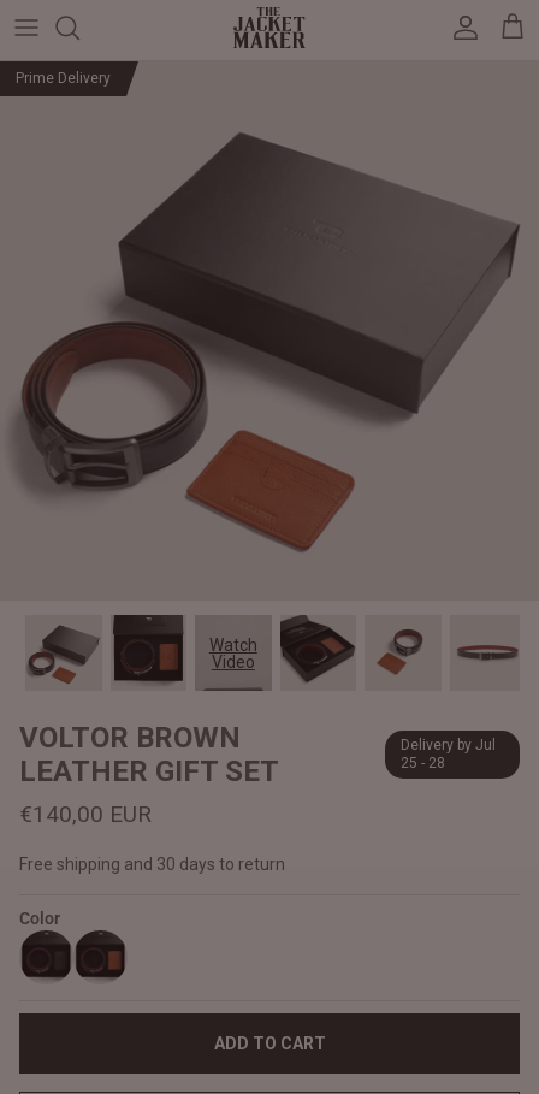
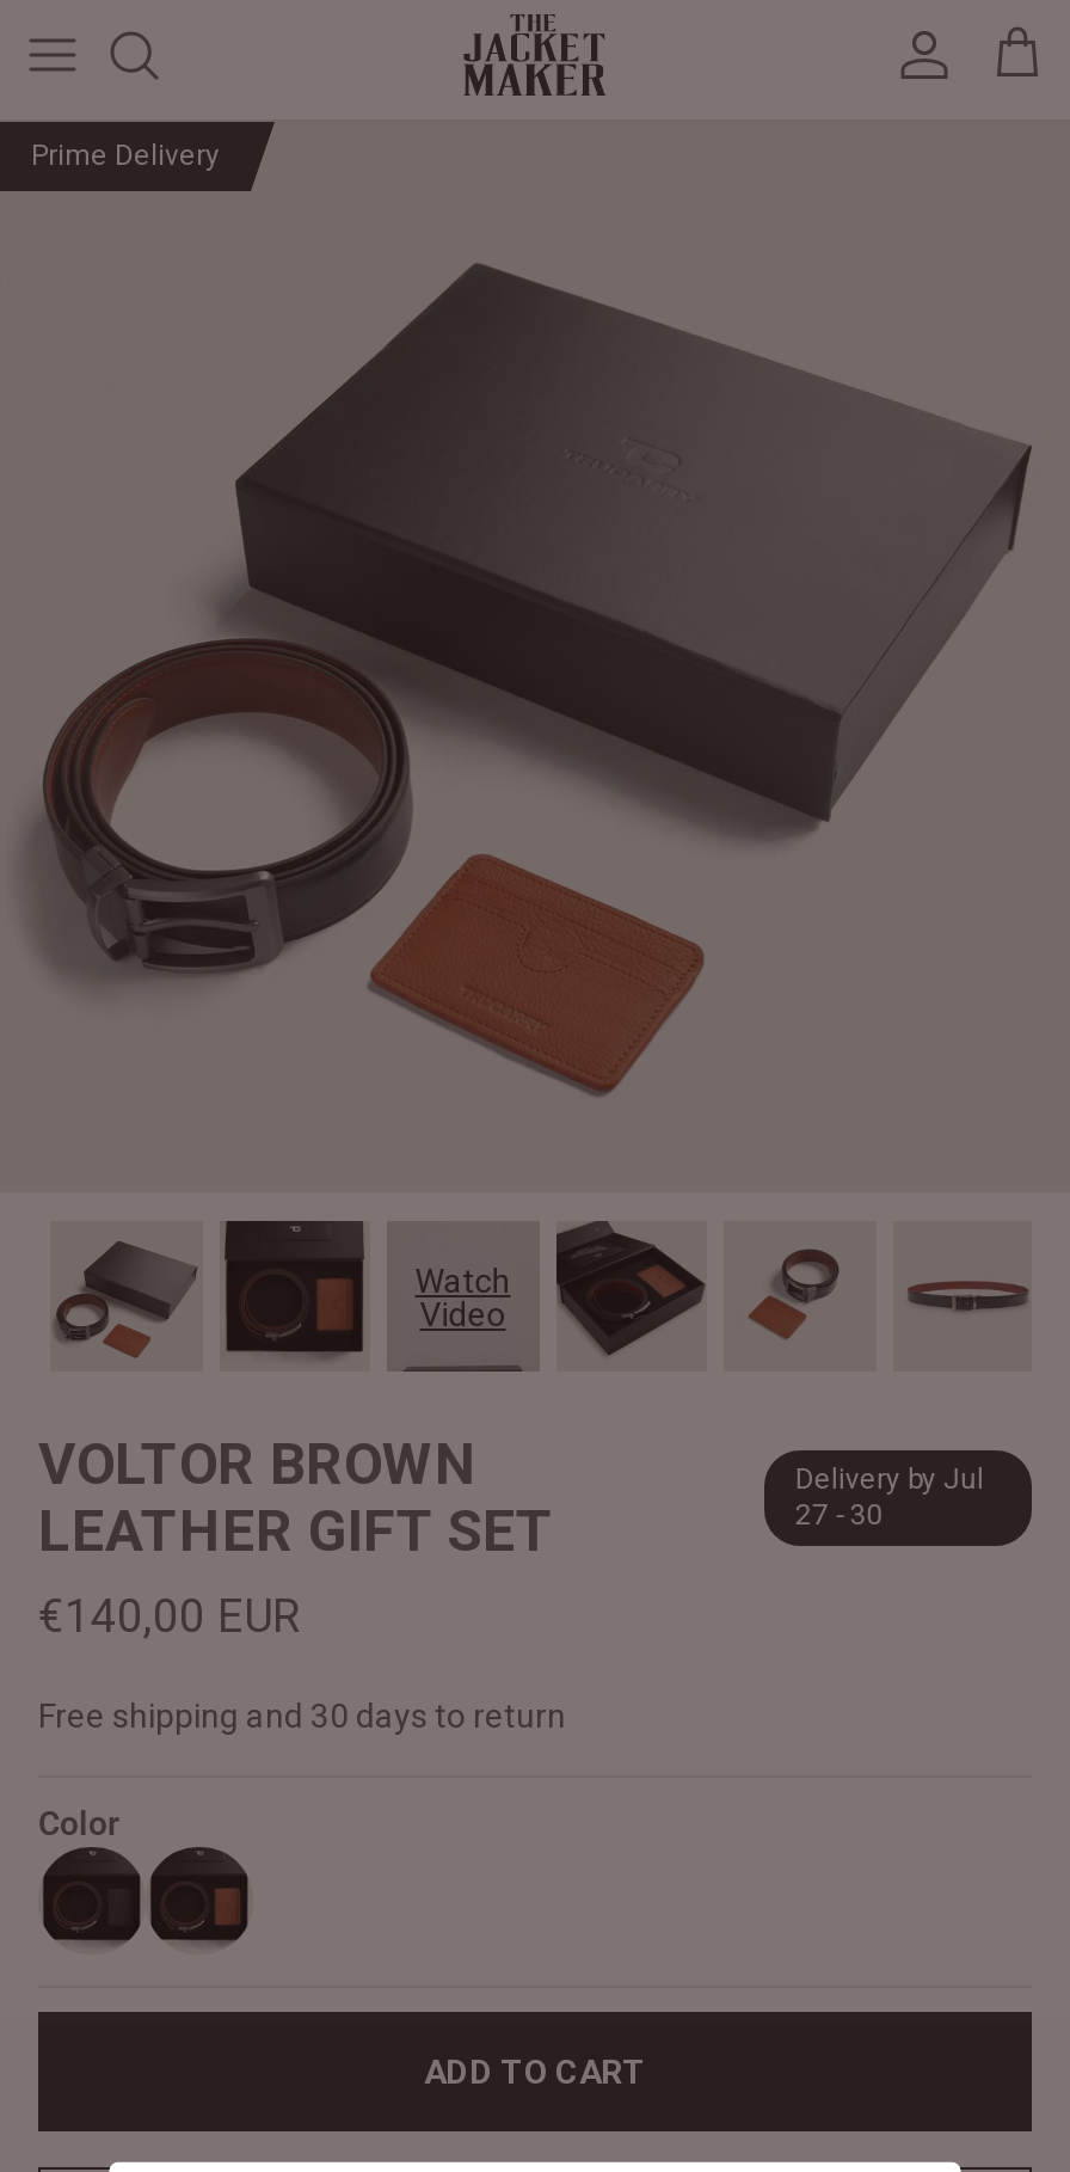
[401,755,445,772] 25 - 28 -> [795,1499,883,1533] 27 - 30

